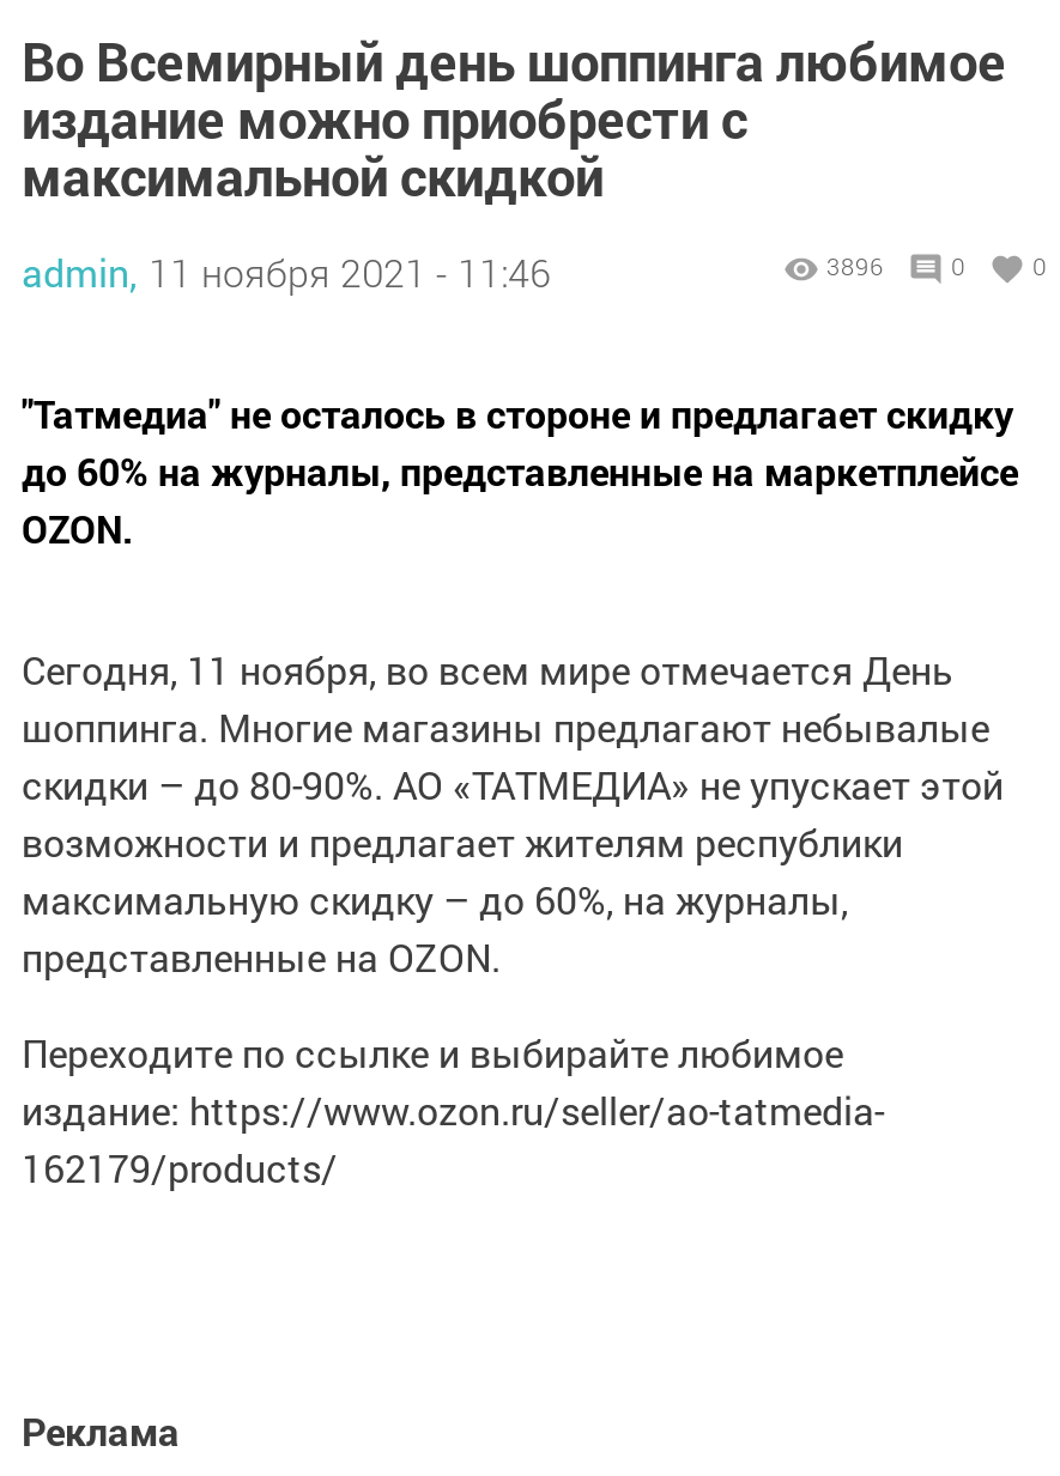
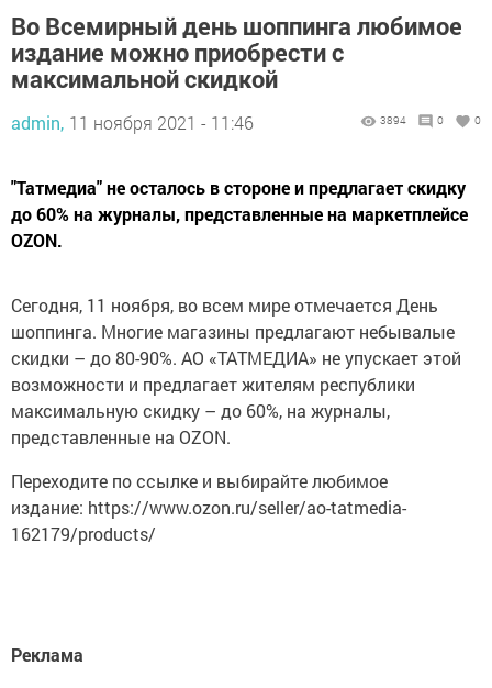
[826,252,884,283] 3896 -> [380,113,406,128] 3894

